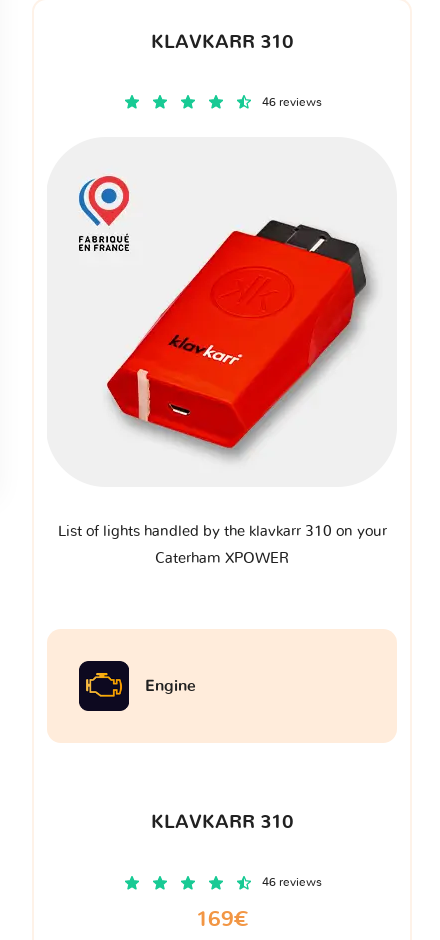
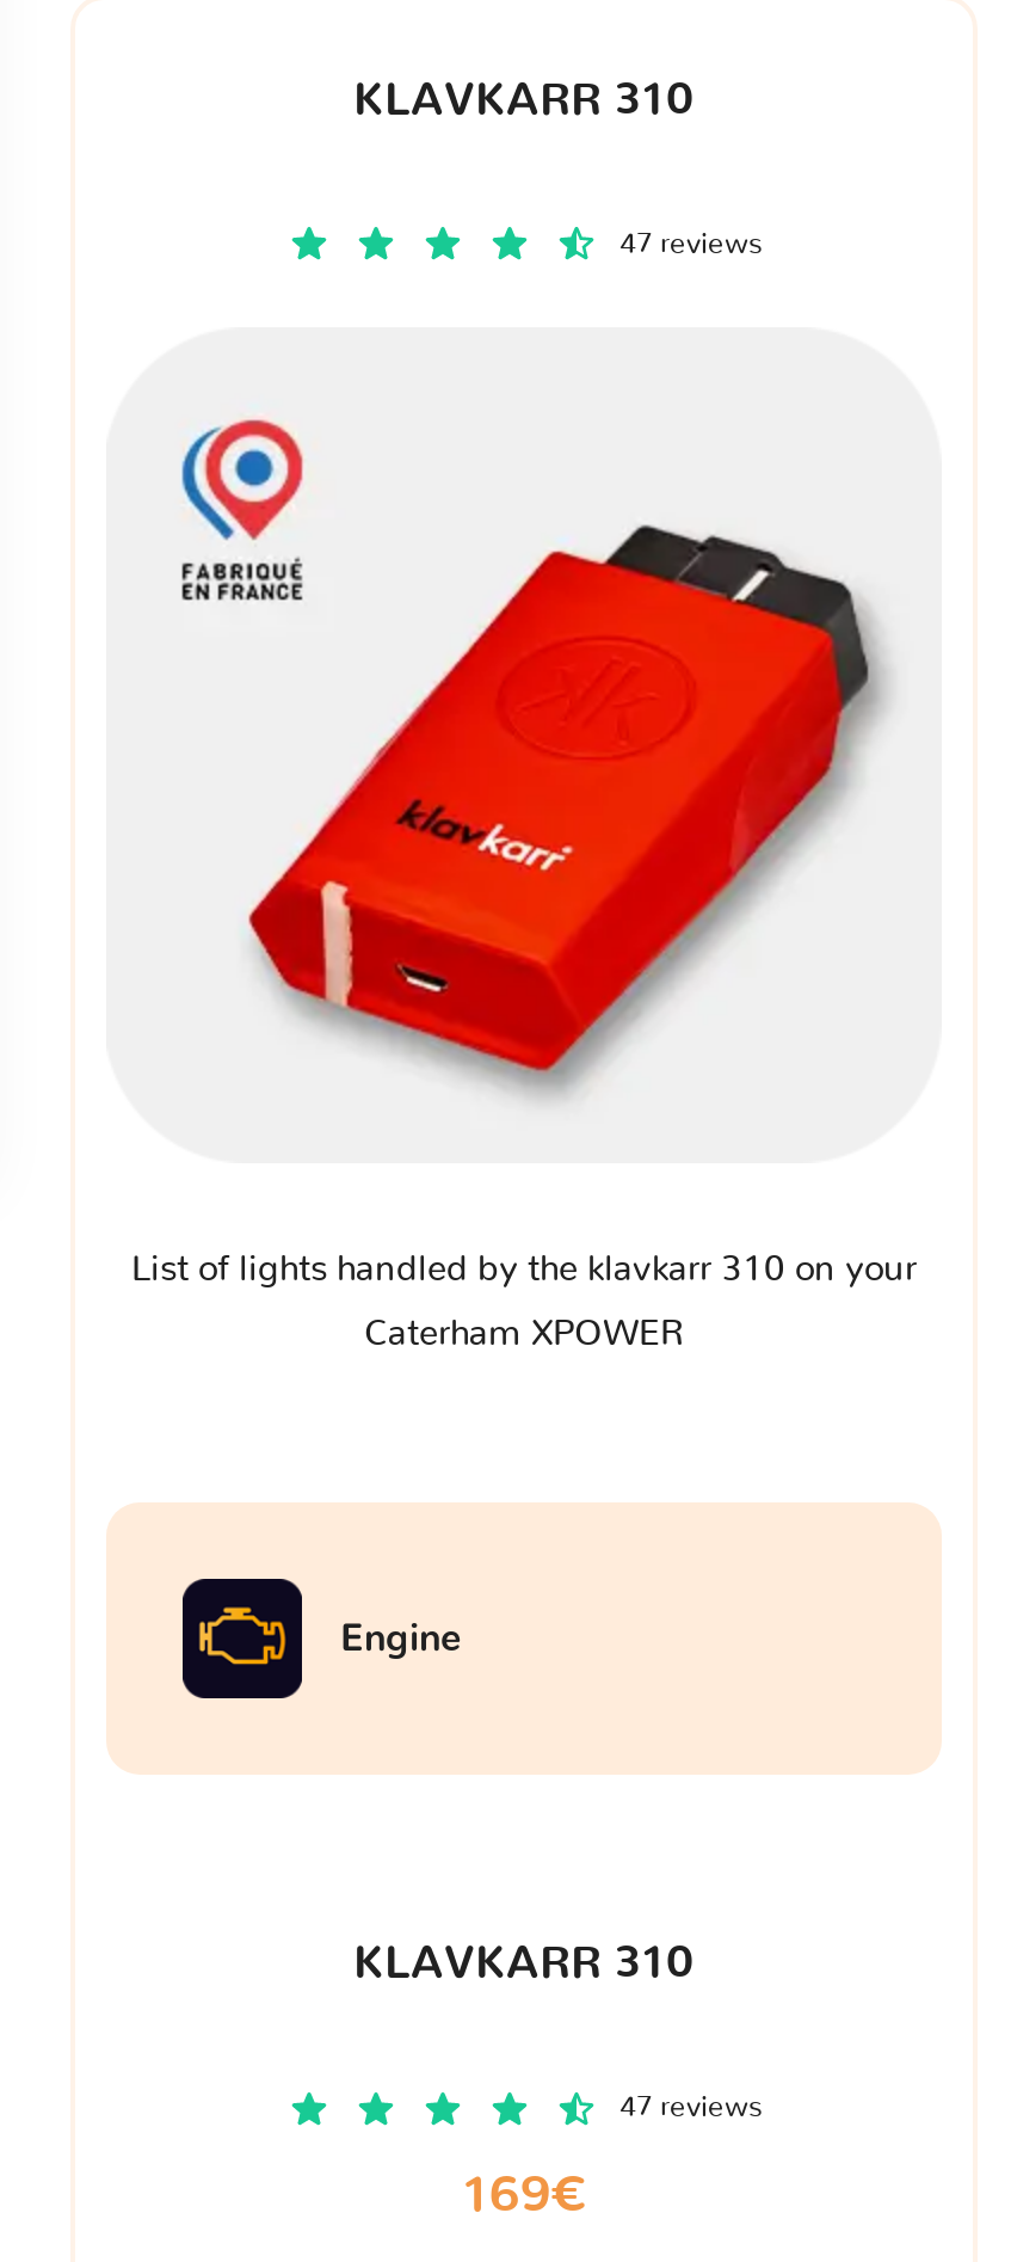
[262,95,322,107] 46 reviews -> [619,228,763,257] 47 reviews
[262,876,322,888] 46 reviews -> [619,2093,763,2121] 47 reviews

